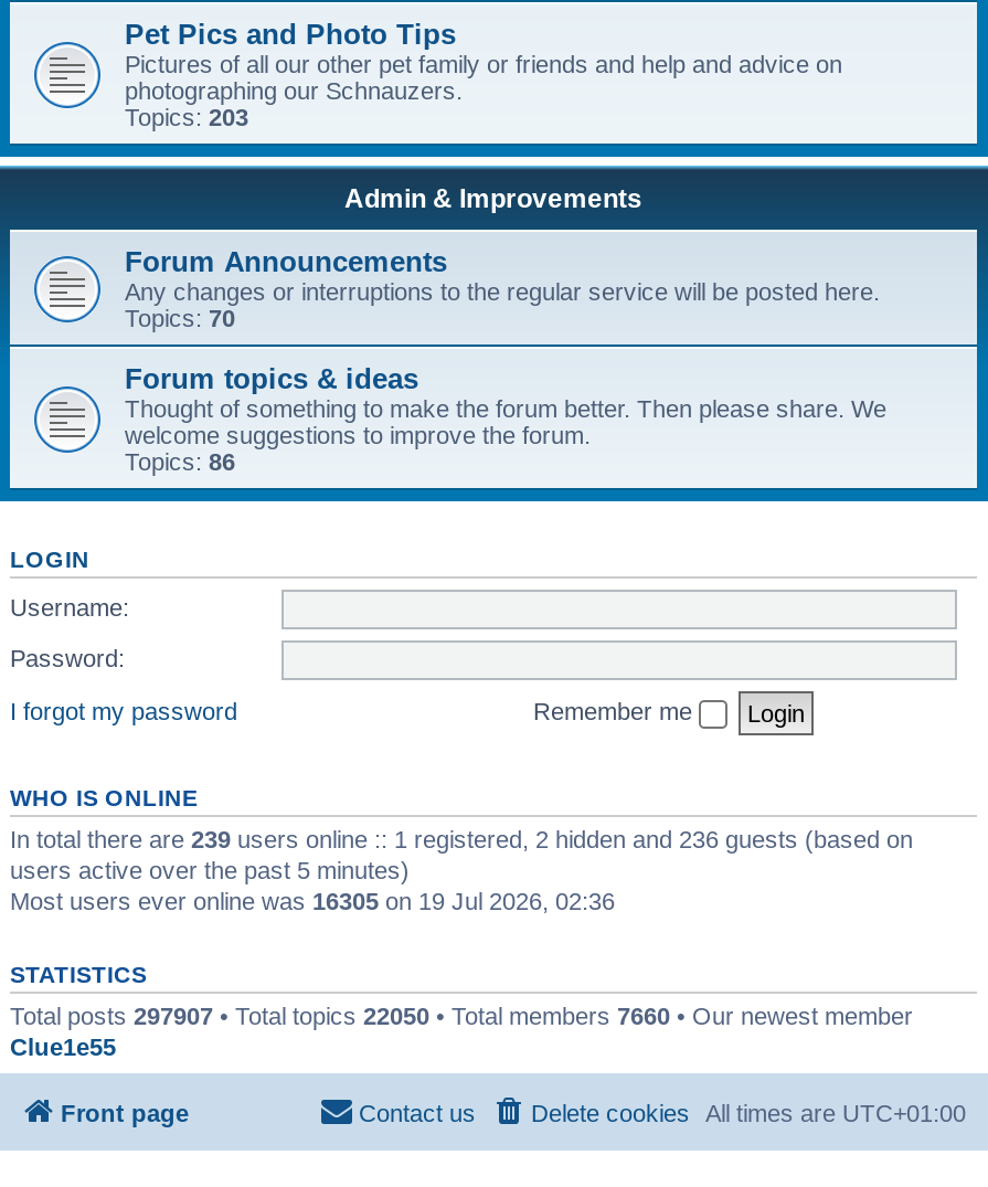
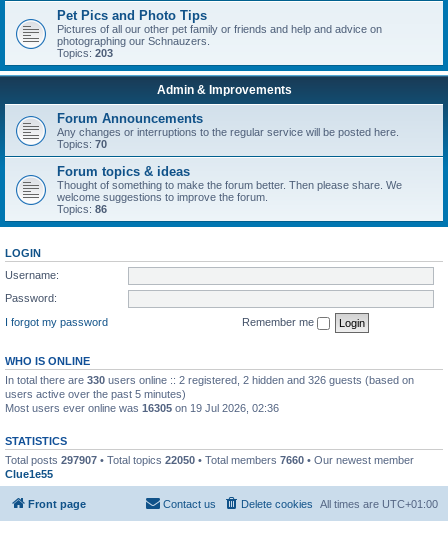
[10,825,913,851] In total there are 239 users online :: 1 registered, 2 hidden and 236 guests (based on -> [5,373,414,385] In total there are 330 users online :: 2 registered, 2 hidden and 326 guests (based on

